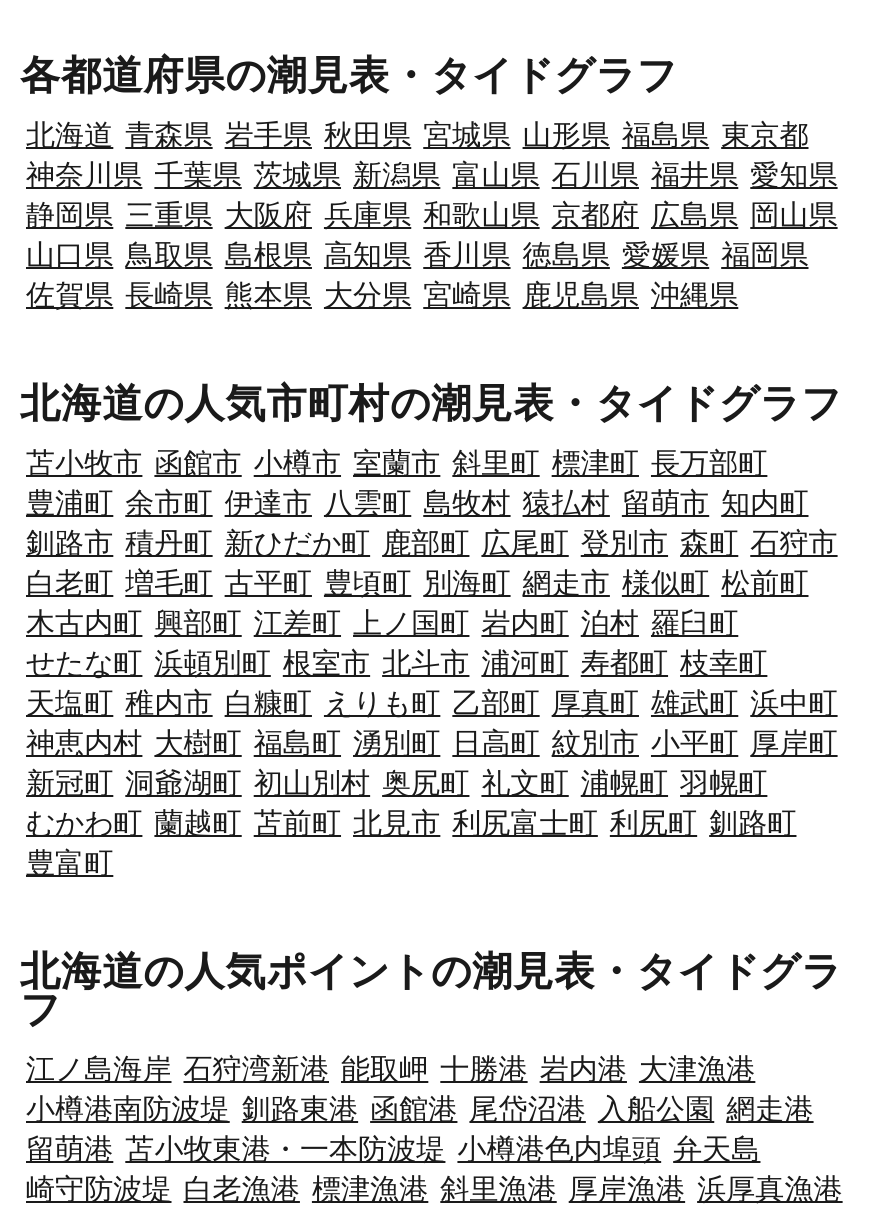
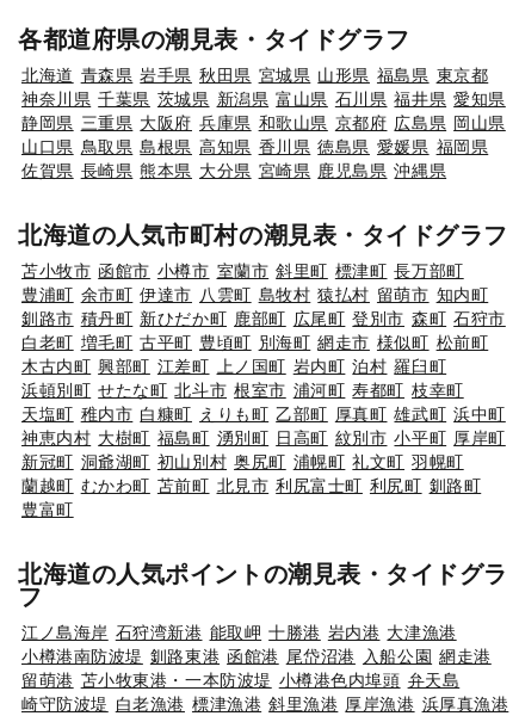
[26,646,767,678] せたな町 浜頓別町 根室市 北斗市 浦河町 寿都町 枝幸町 -> [21,380,464,399] 浜頓別町 せたな町 北斗市 根室市 浦河町 寿都町 枝幸町
[26,766,767,798] 新冠町 洞爺湖町 初山別村 奥尻町 礼文町 浦幌町 羽幌町 -> [21,452,464,471] 新冠町 洞爺湖町 初山別村 奥尻町 浦幌町 礼文町 羽幌町
[26,806,796,838] むかわ町 蘭越町 苫前町 北見市 利尻富士町 利尻町 釧路町 -> [21,476,481,495] 蘭越町 むかわ町 苫前町 北見市 利尻富士町 利尻町 釧路町

